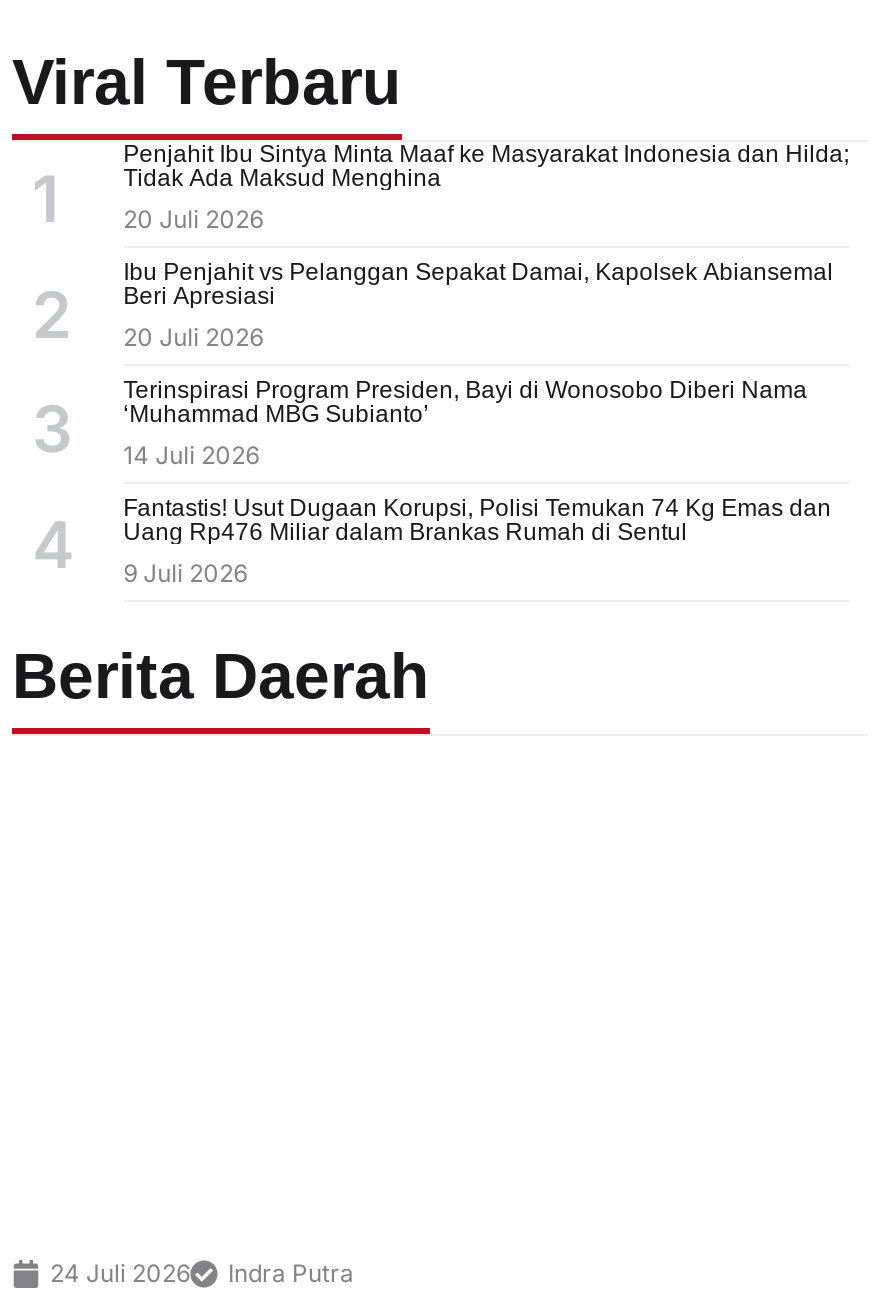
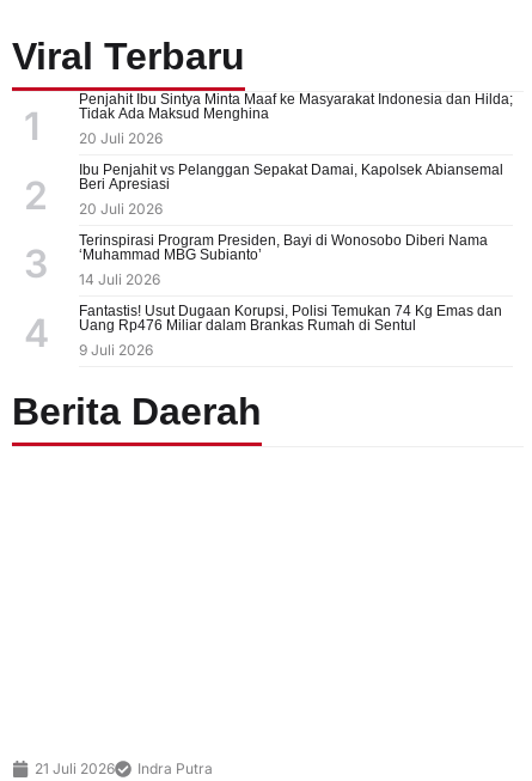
[50,1258,354,1288] 24 Juli 2026 Indra Putra -> [35,759,213,777] 21 Juli 2026 Indra Putra

